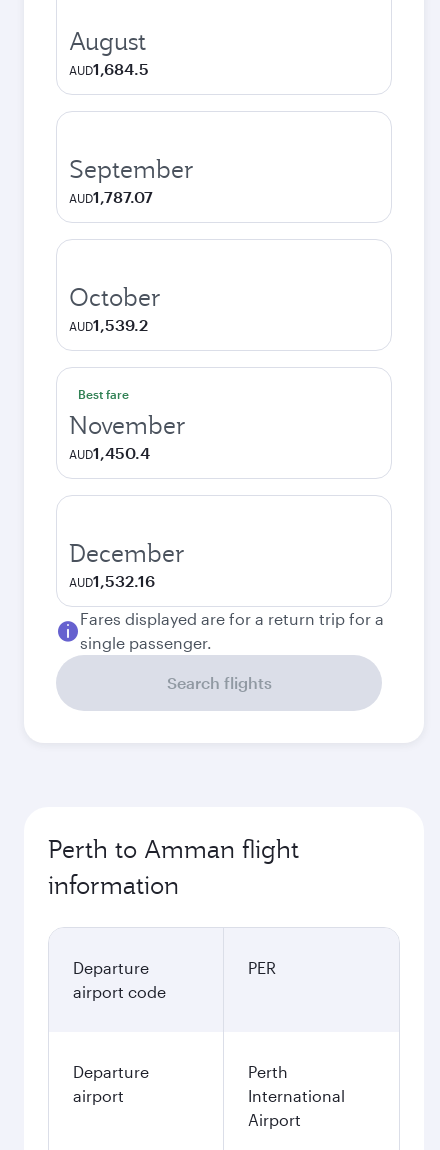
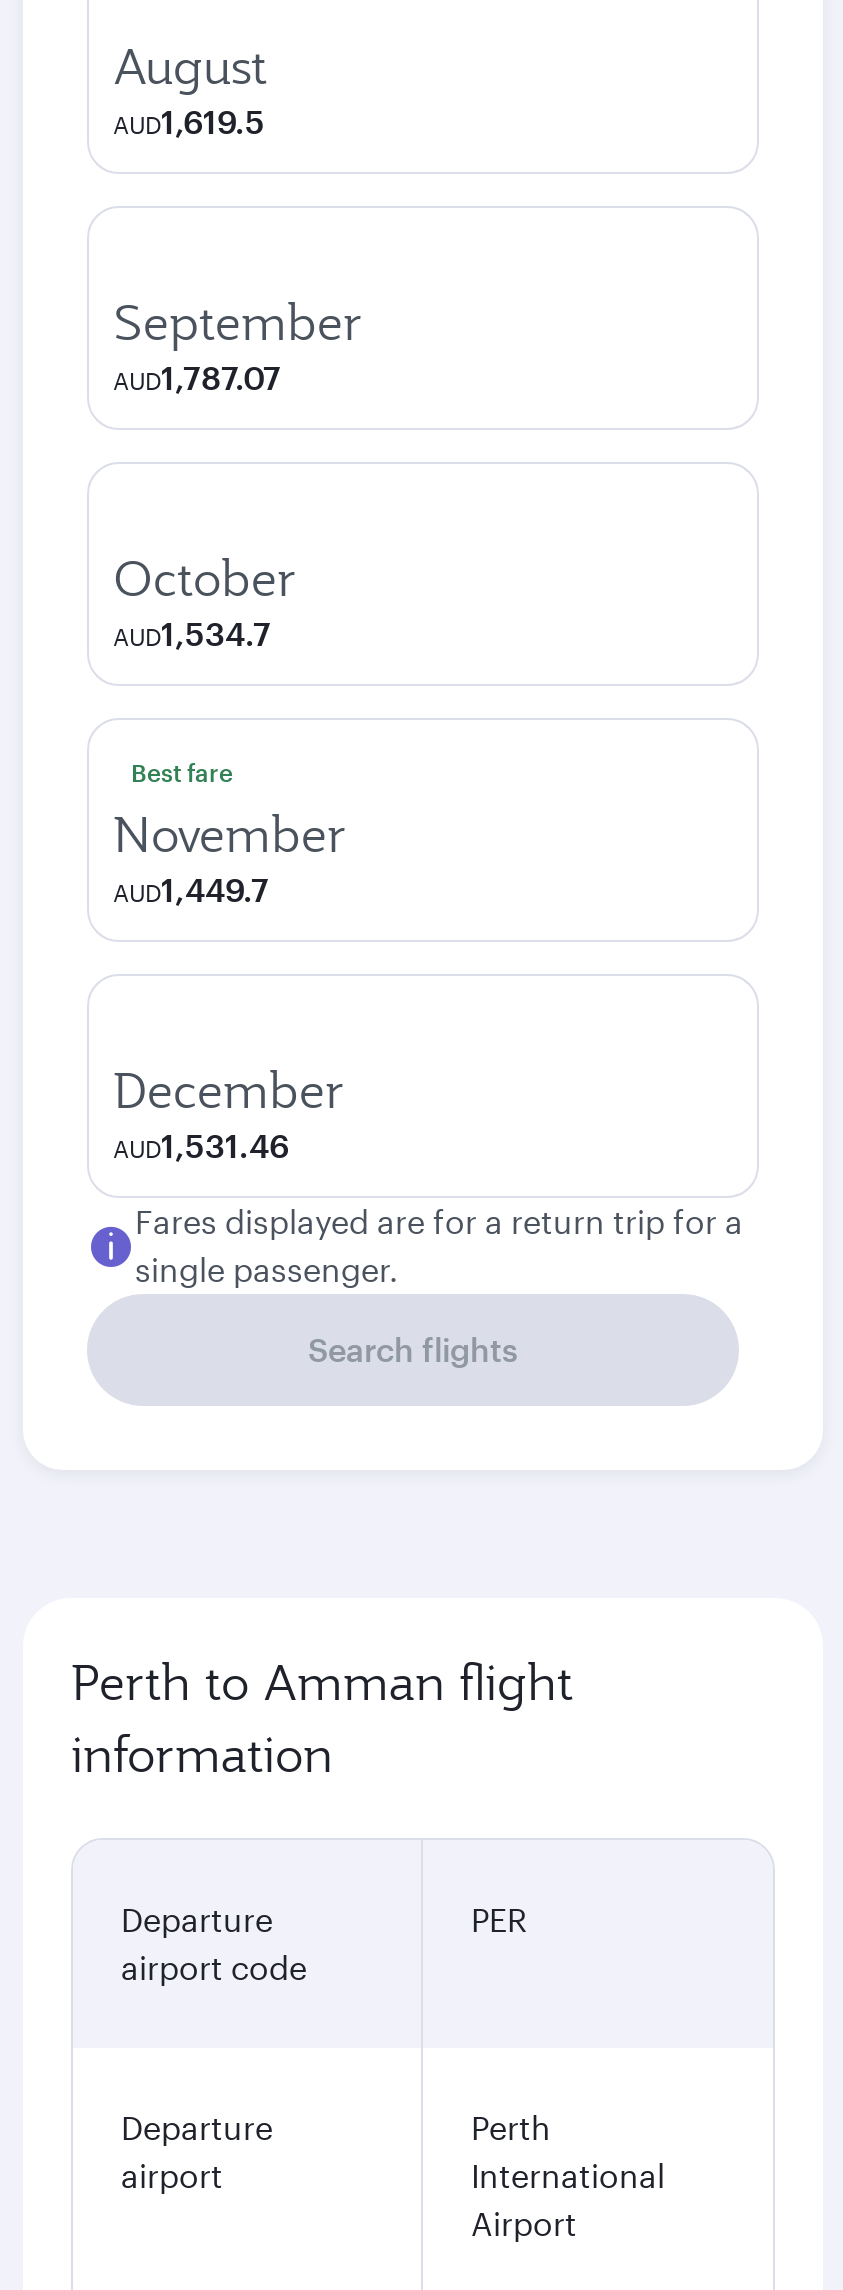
[69,59,149,78] AUD1,684.5 -> [113,102,265,140] AUD1,619.5
[69,315,148,334] AUD1,539.2 -> [113,614,271,652] AUD1,534.7
[69,443,150,462] AUD1,450.4 -> [113,870,269,908] AUD1,449.7
[69,571,155,590] AUD1,532.16 -> [113,1126,289,1164] AUD1,531.46

